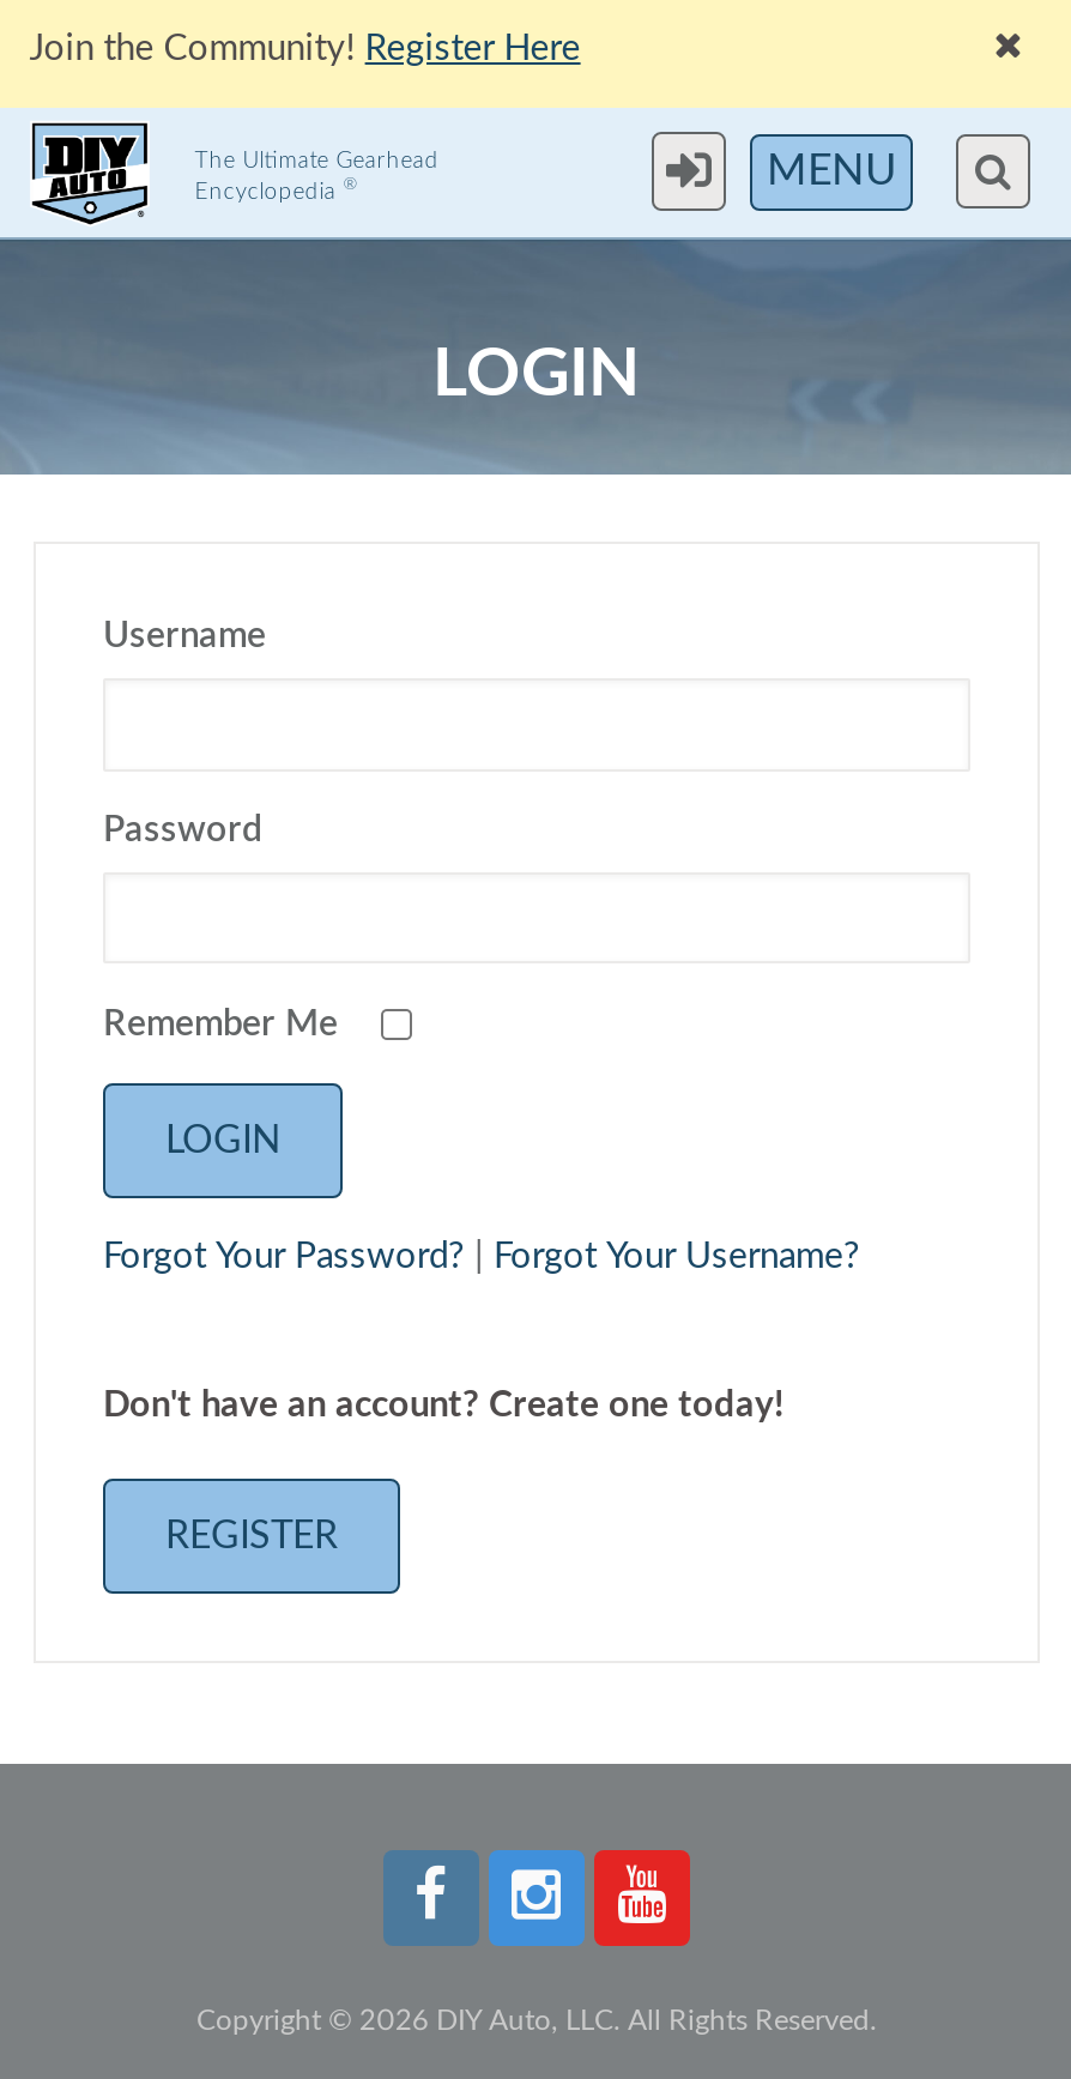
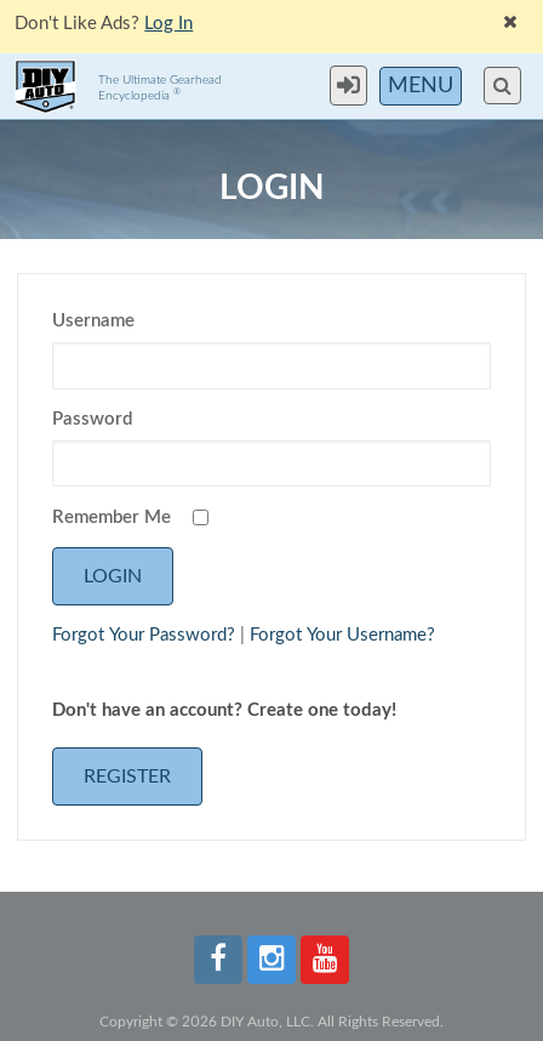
[29,31,581,67] Join the Community! Register Here -> [15,15,193,33] Don't Like Ads? Log In

